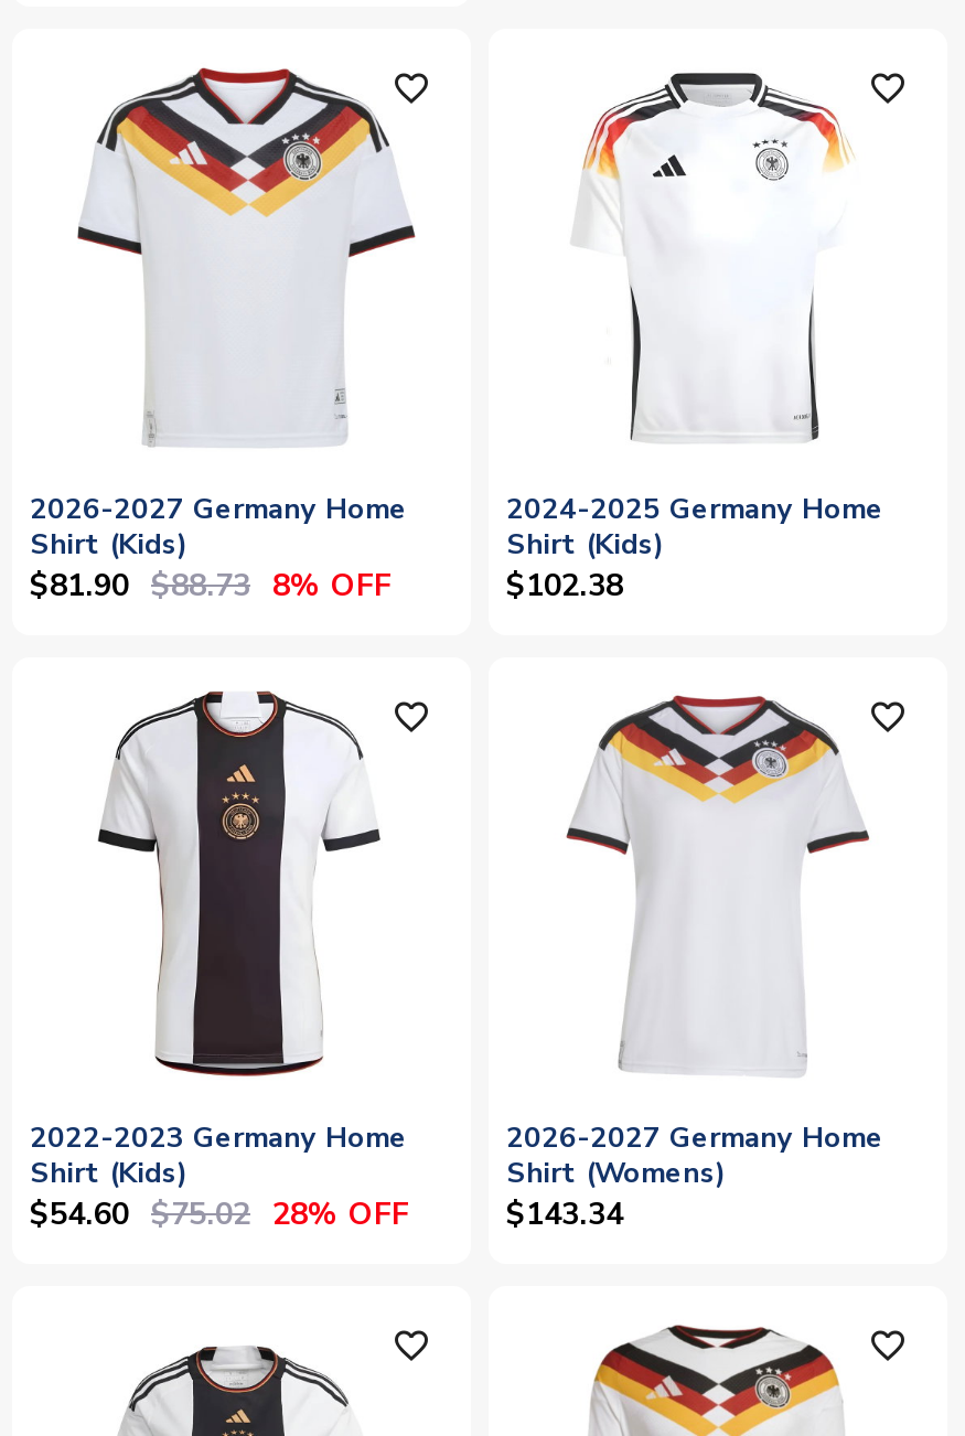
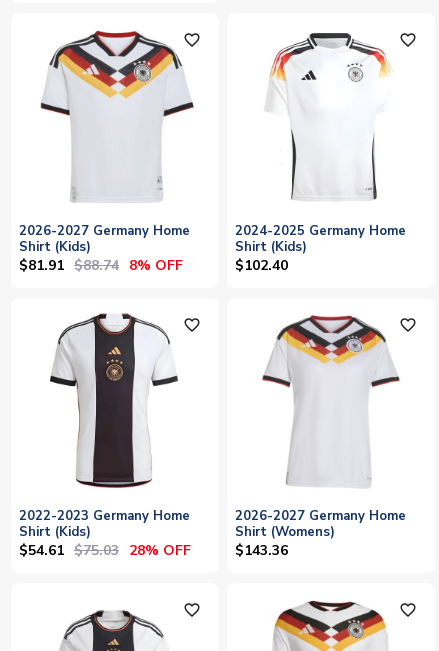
[30,564,392,607] $81.90 $88.73 8% OFF -> [19,256,183,275] $81.91 $88.74 8% OFF
[506,565,623,607] $102.38 -> [235,256,288,275] $102.40
[30,1192,409,1235] $54.60 $75.02 28% OFF -> [19,541,191,560] $54.61 $75.03 28% OFF
[506,1194,623,1235] $143.34 -> [235,541,288,560] $143.36

